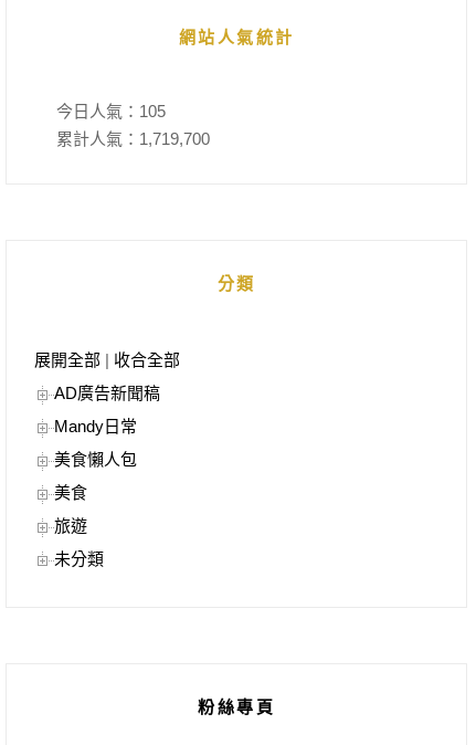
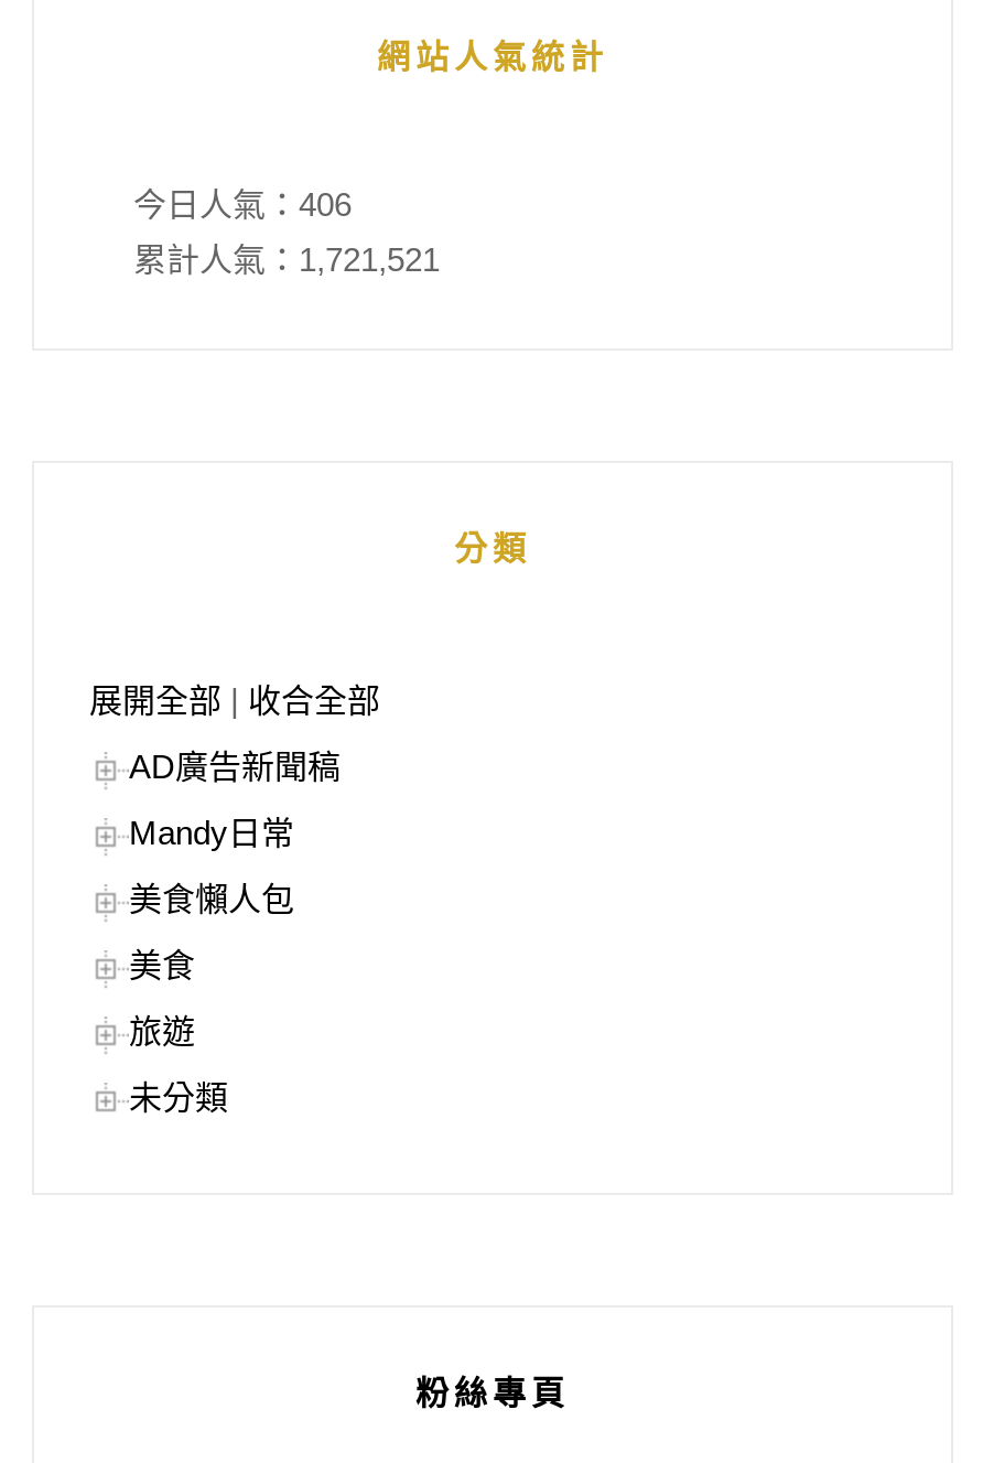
[56,102,166,121] 今日人氣：105 -> [133,186,352,224] 今日人氣：406
[56,130,210,149] 累計人氣：1,719,700 -> [133,241,440,279] 累計人氣：1,721,521

